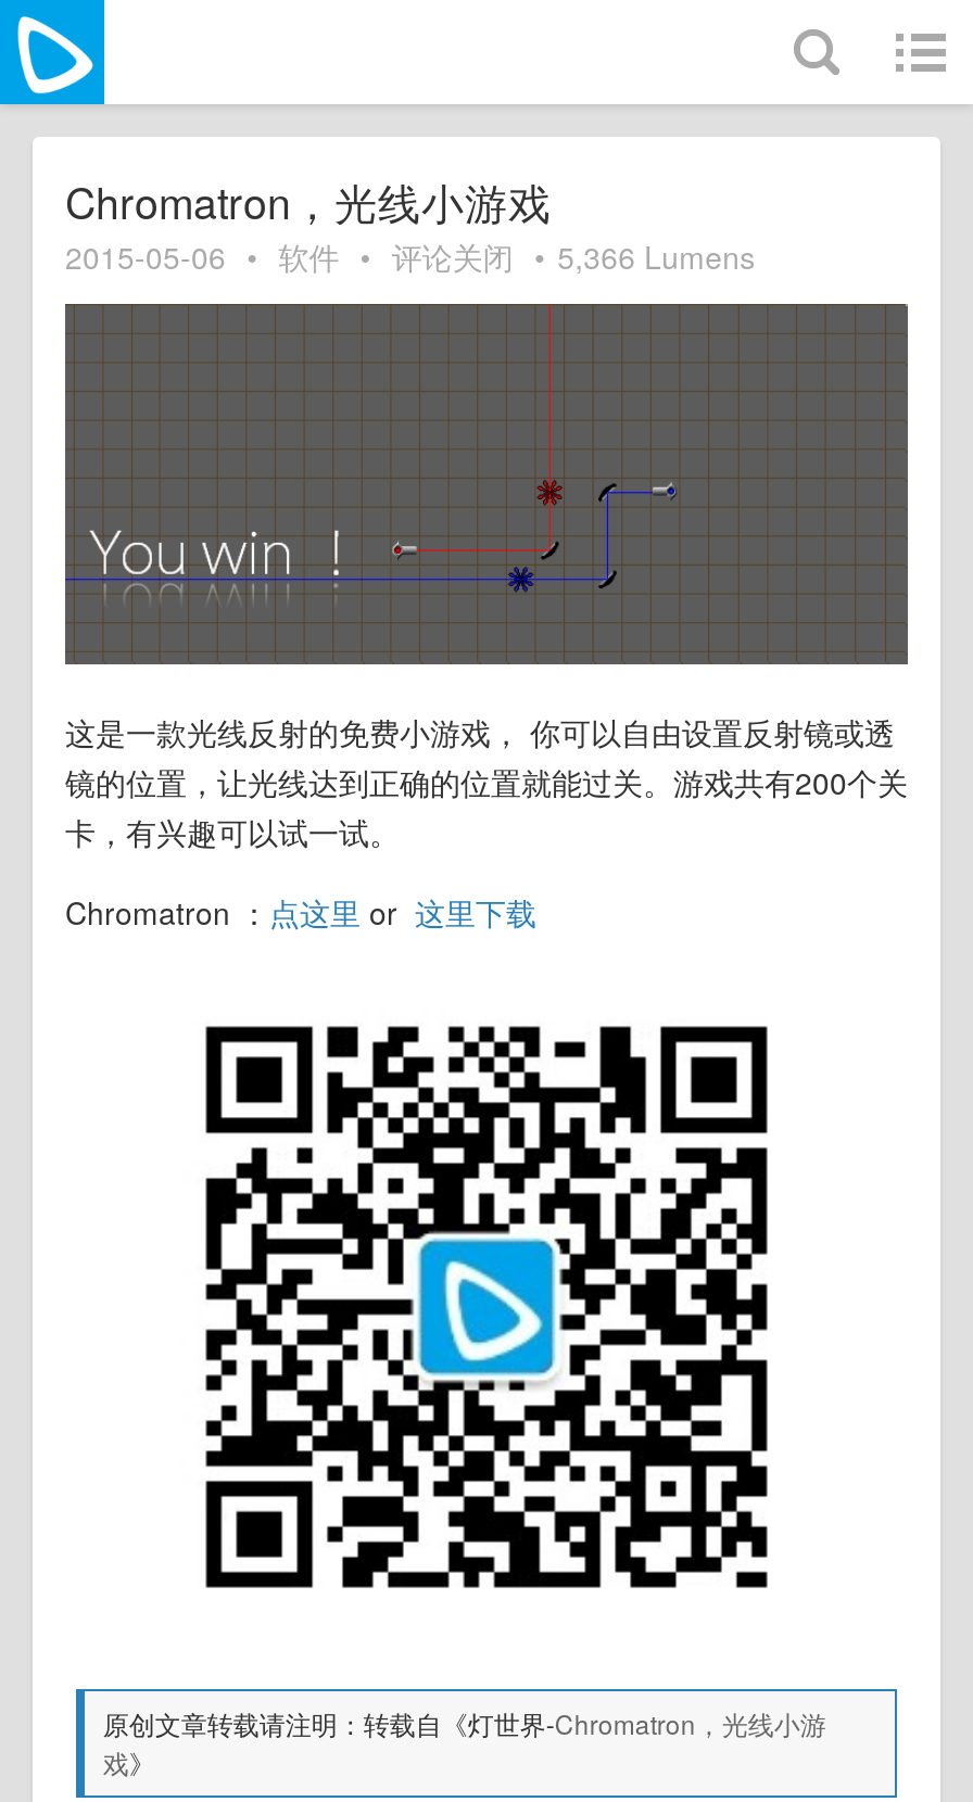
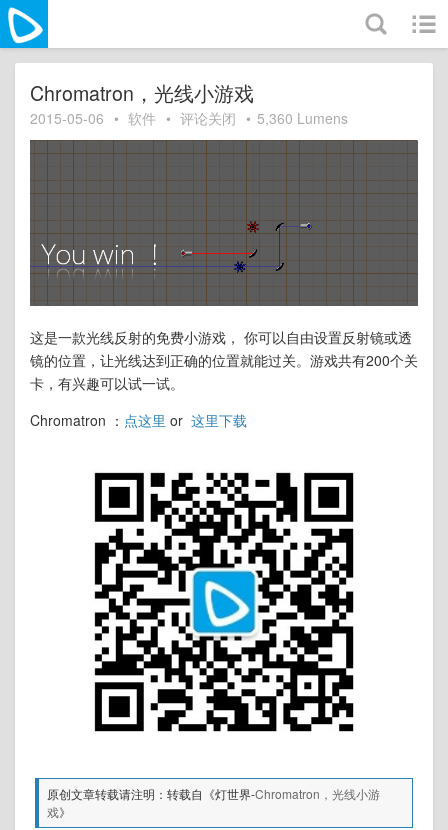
[65,235,755,279] 2015-05-06 • 软件 • 评论关闭 • 5,366 Lumens -> [30,108,348,128] 2015-05-06 • 软件 • 评论关闭 • 5,360 Lumens

